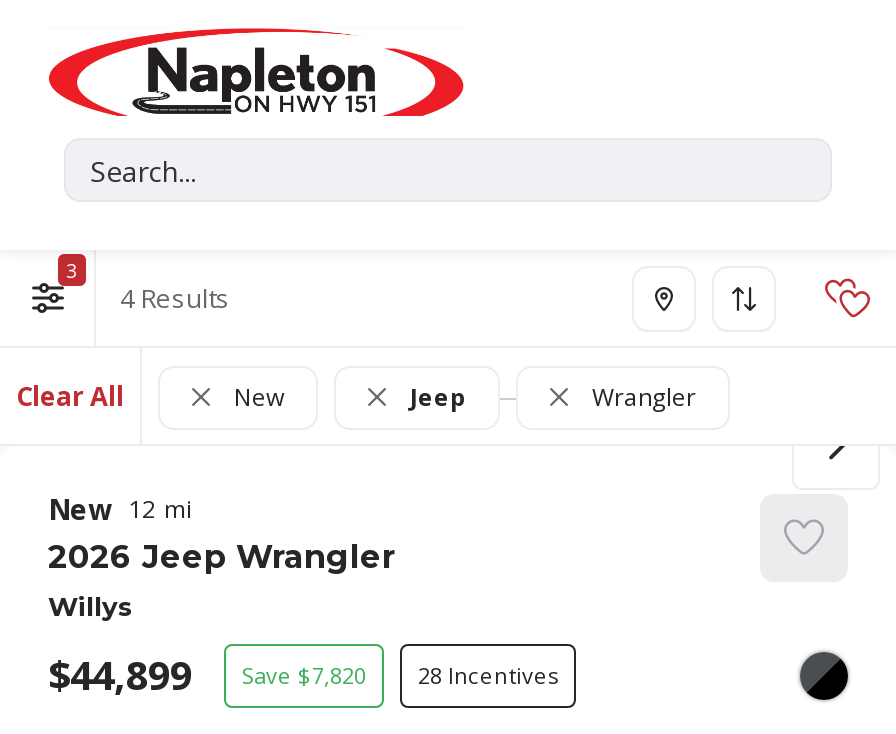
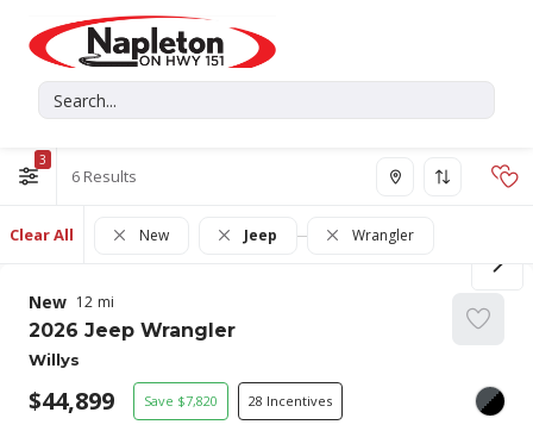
[120,280,134,316] 4 -> [71,165,80,187] 6

